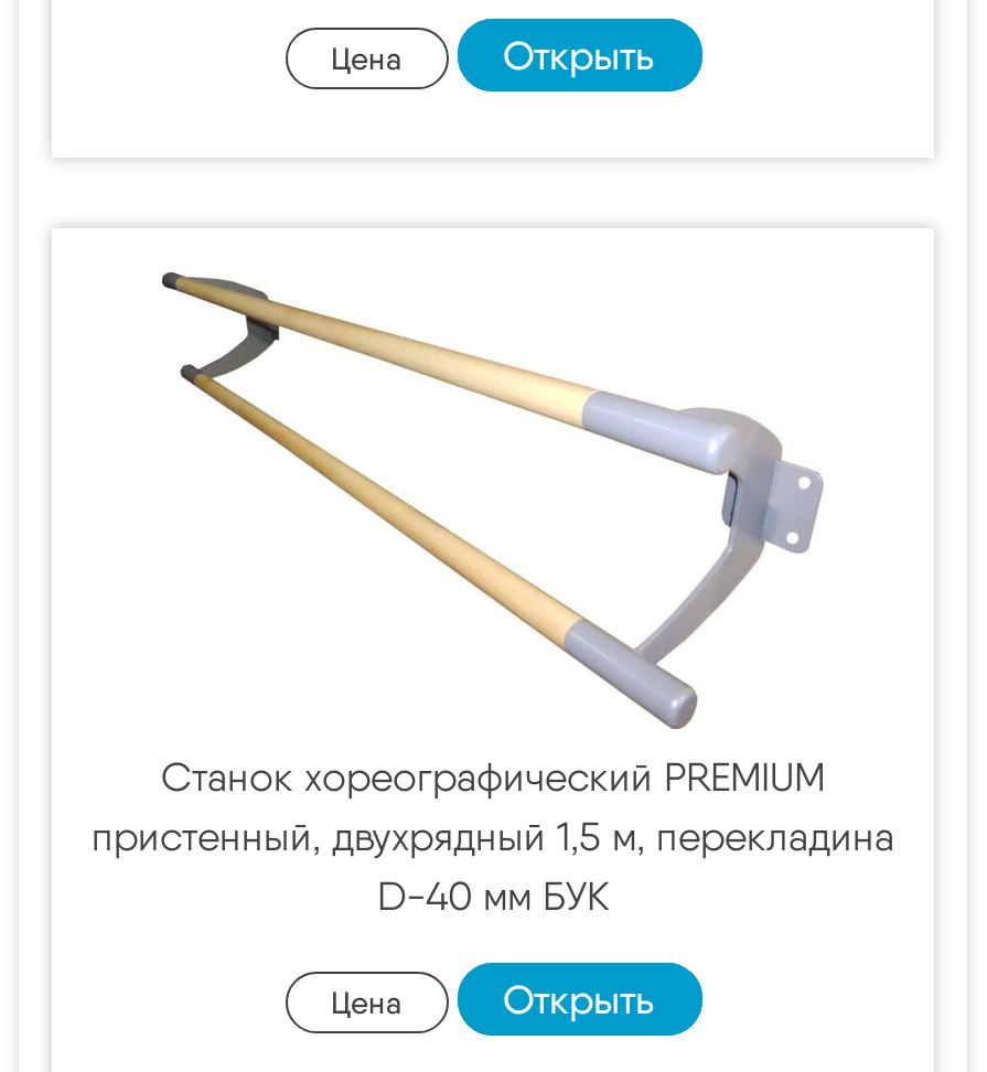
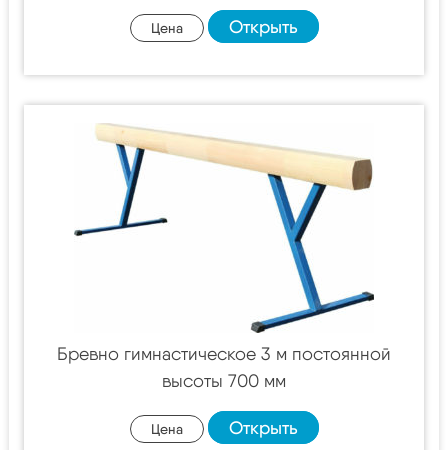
[92,270,894,918] [image] | Станок хореографический PREMIUM | пристенный, двухрядный 1,5 м, перекладина | D-40 мм БУК -> [57,123,391,391] [image] | Бревно гимнастическое 3 м постоянной | высоты 700 мм

